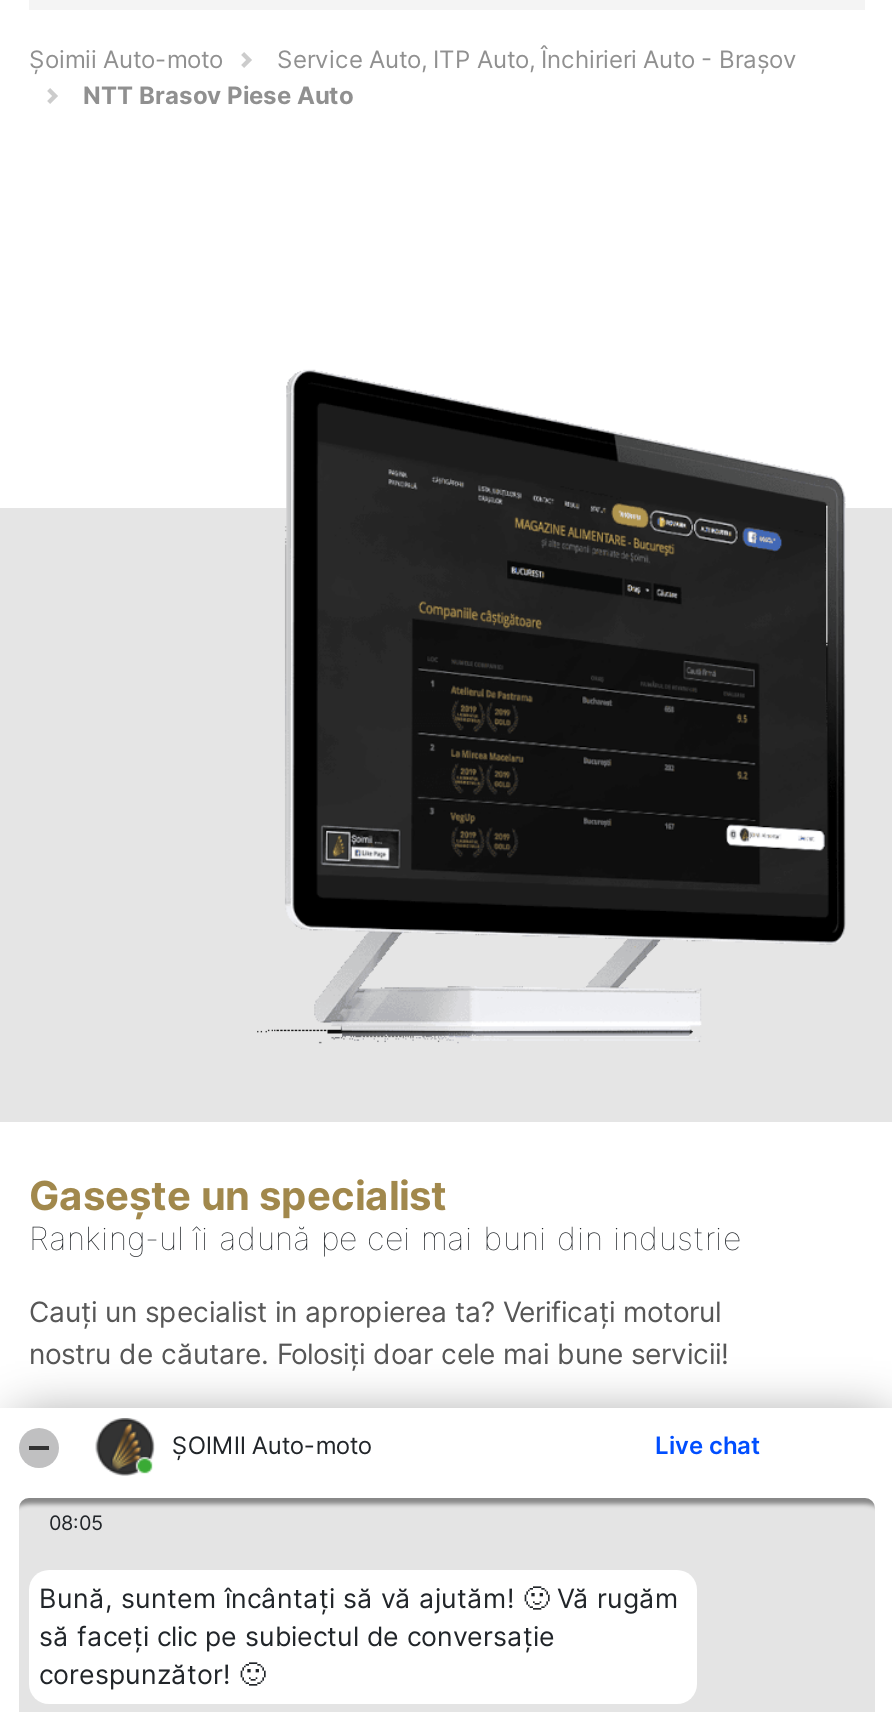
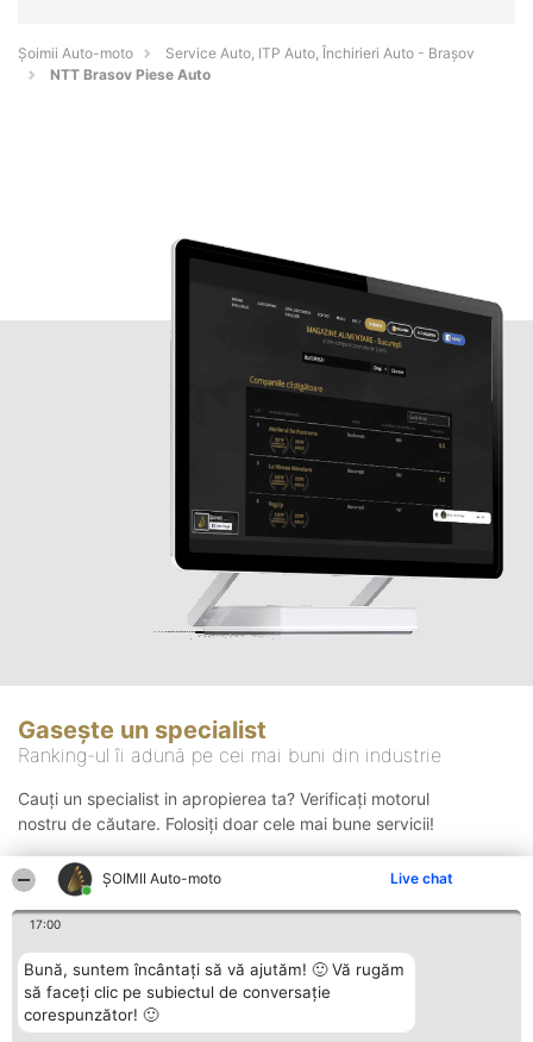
[49,1510,103,1534] 08:05 -> [30,917,61,931] 17:00

